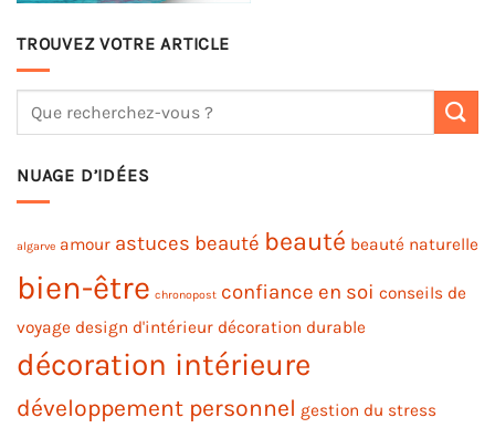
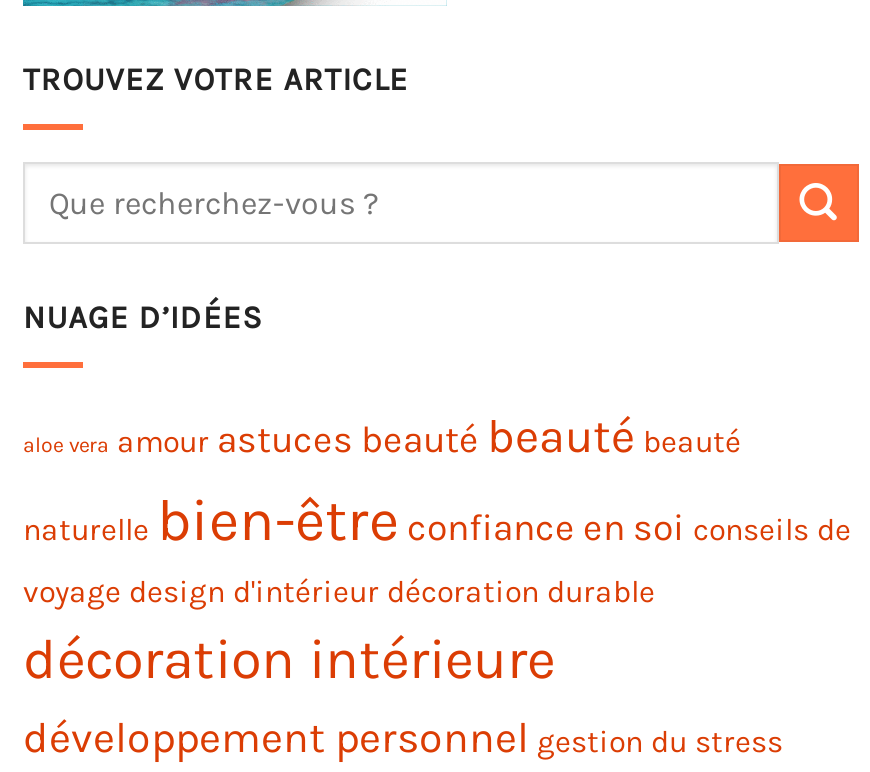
[17,226,478,257] algarve amour astuces beauté beauté beauté naturelle -> [23,408,741,464] aloe vera amour astuces beauté beauté beauté
[17,269,466,306] bien-être chronopost confiance en soi conseils de -> [23,486,851,554] naturelle bien-être confiance en soi conseils de

